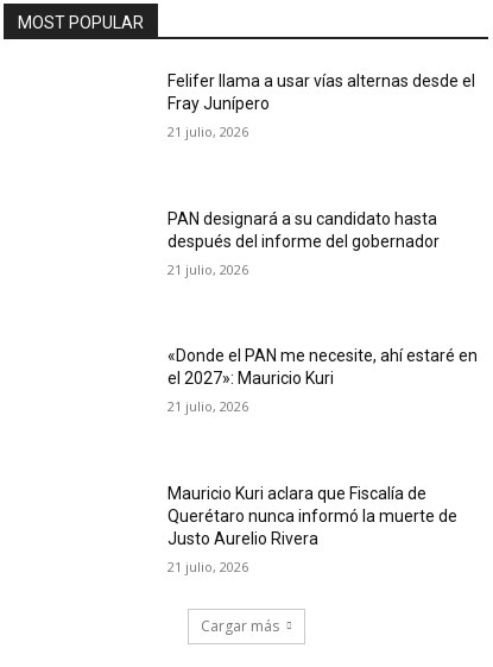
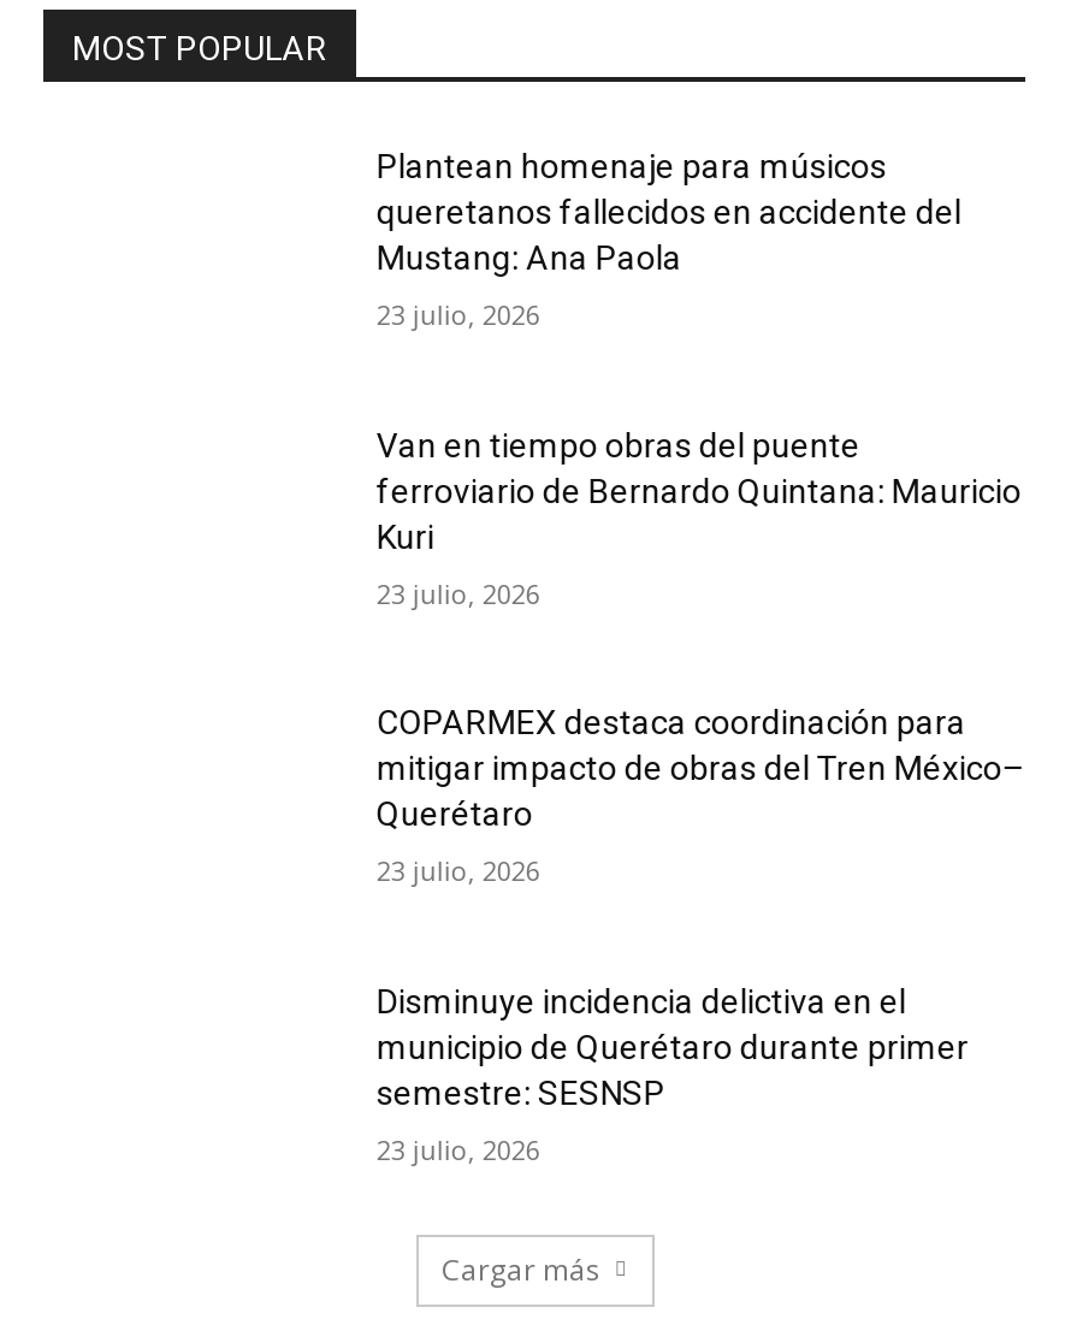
[168,71,476,113] Felifer llama a usar vías alternas desde el | Fray Junípero -> [376,147,961,277] Plantean homenaje para músicos | queretanos fallecidos en accidente del | Mustang: Ana Paola
[168,123,249,140] 21 julio, 2026 -> [376,296,540,332] 23 julio, 2026
[168,209,440,251] PAN designará a su candidato hasta | después del informe del gobernador -> [376,426,1021,556] Van en tiempo obras del puente | ferroviario de Bernardo Quintana: Mauricio | Kuri
[168,260,249,278] 21 julio, 2026 -> [376,575,540,611] 23 julio, 2026
[168,346,478,388] «Donde el PAN me necesite, ahí estaré en | el 2027»: Mauricio Kuri -> [376,704,1024,834] COPARMEX destaca coordinación para | mitigar impacto de obras del Tren México– | Querétaro
[168,398,249,415] 21 julio, 2026 -> [376,853,540,889] 23 julio, 2026
[168,484,458,548] Mauricio Kuri aclara que Fiscalía de | Querétaro nunca informó la muerte de | Justo Aurelio Rivera -> [376,982,968,1112] Disminuye incidencia delictiva en el | municipio de Querétaro durante primer | semestre: SESNSP
[168,558,249,576] 21 julio, 2026 -> [376,1131,540,1168] 23 julio, 2026

